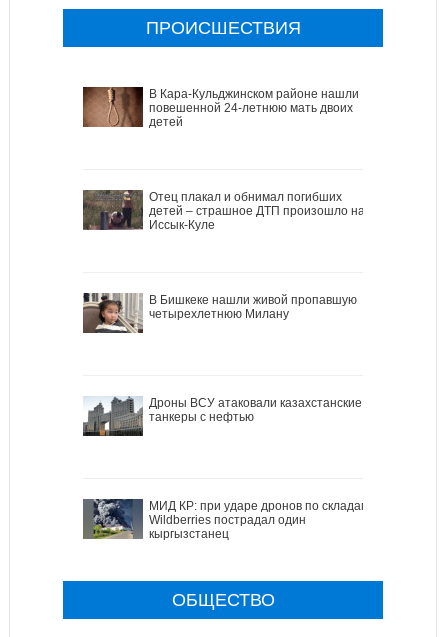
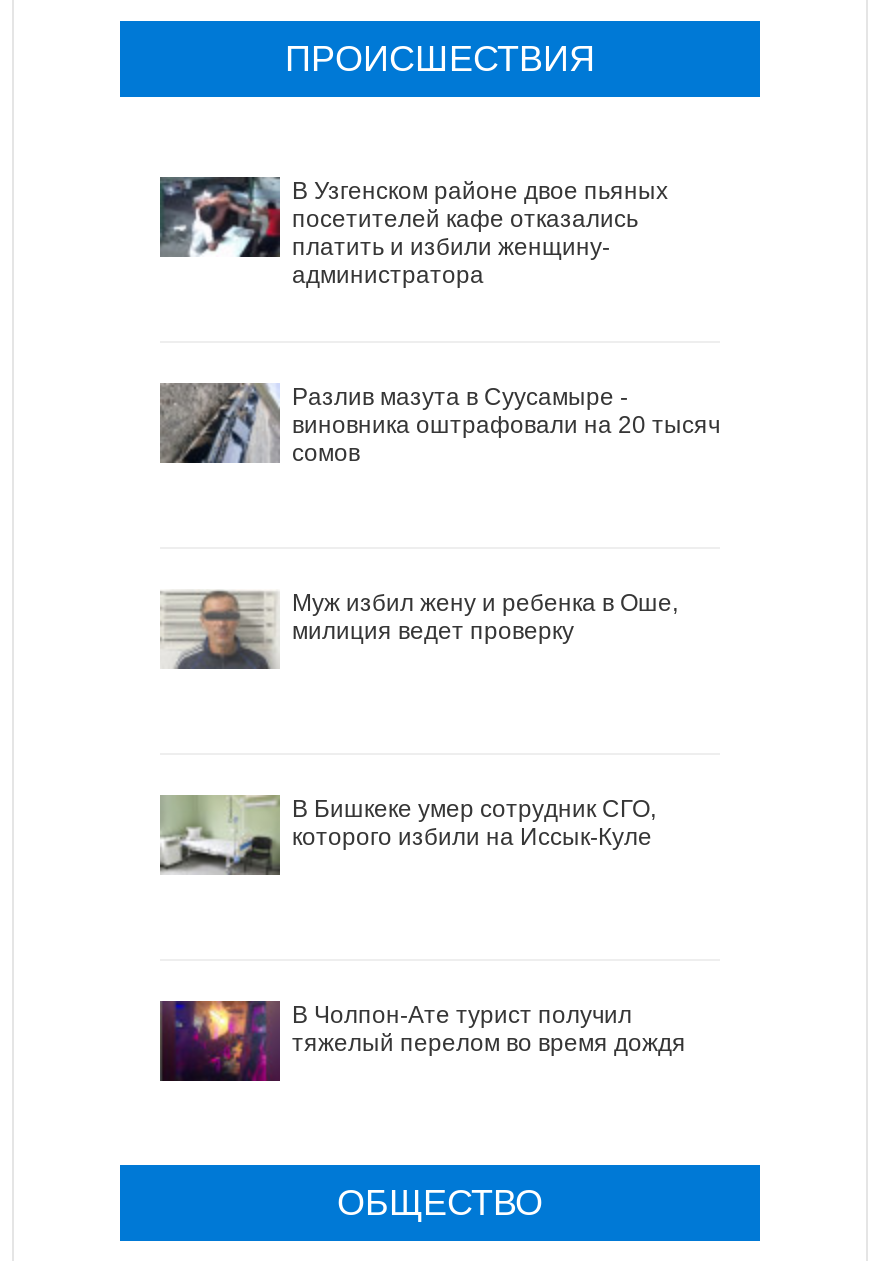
[83,87,359,129] [image] | В Кара-Кульджинском районе нашли | повешенной 24-летнюю мать двоих | детей -> [160,177,668,289] [image] | В Узгенском районе двое пьяных | посетителей кафе отказались | платить и избили женщину- | администратора
[84,190,365,232] [image] | Отец плакал и обнимал погибших | детей – страшное ДТП произошло на | Иссык-Куле -> [160,383,720,467] [image] | Разлив мазута в Суусамыре - | виновника оштрафовали на 20 тысяч | сомов
[82,292,357,334] [image] | В Бишкеке нашли живой пропавшую | четырехлетнюю Милану -> [160,589,678,669] [image] | Муж избил жену и ребенка в Оше, | милиция ведет проверку
[83,396,362,437] [image] | Дроны ВСУ атаковали казахстанские | танкеры с нефтью -> [160,795,656,875] [image] | В Бишкеке умер сотрудник СГО, | которого избили на Иссык-Куле
[83,498,369,541] [image] | МИД КР: при ударе дронов по складам | Wildberries пострадал один | кыргызстанец -> [162,999,686,1083] [image] | В Чолпон-Ате турист получил | тяжелый перелом во время дождя

